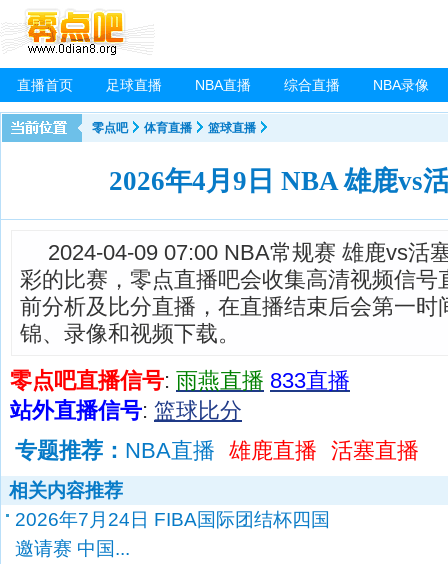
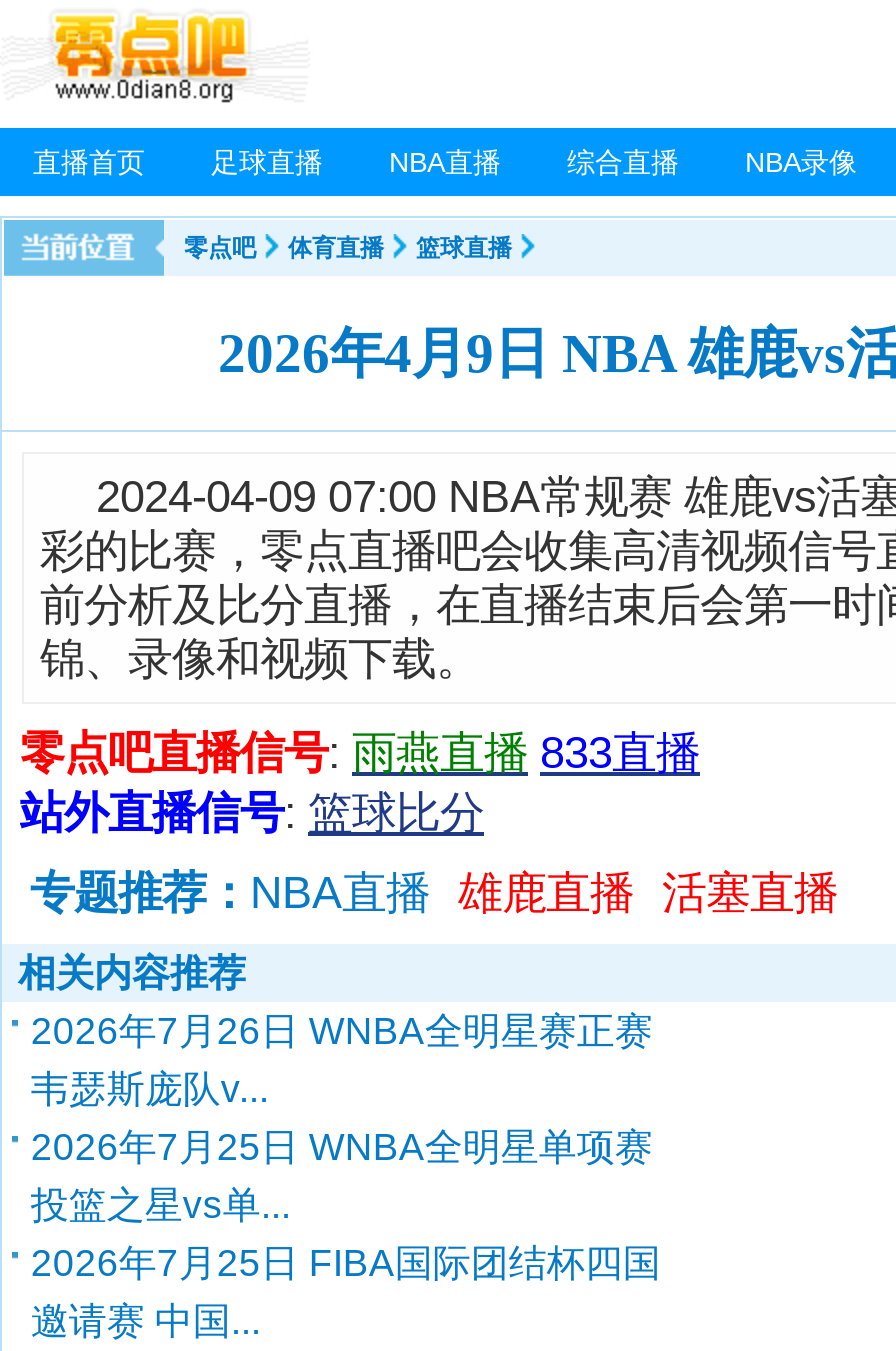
[15,509,330,530] 2026年7月24日 FIBA国际团结杯四国 -> [31,1010,661,1284] 2026年7月26日 WNBA全明星赛正赛 | 韦瑟斯庞队v... | 2026年7月25日 WNBA全明星单项赛 | 投篮之星vs单... | 2026年7月25日 FIBA国际团结杯四国

